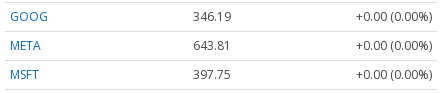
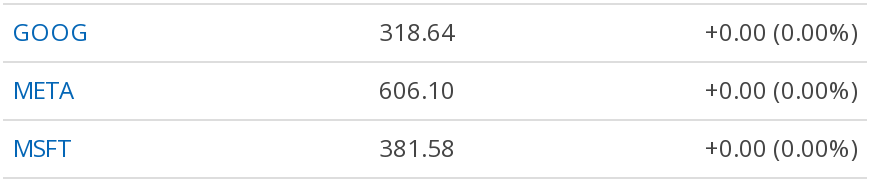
[193,8,231,25] 346.19 -> [379,15,455,49] 318.64
[193,37,231,54] 643.81 -> [379,73,455,107] 606.10
[193,66,231,83] 397.75 -> [379,131,455,165] 381.58

